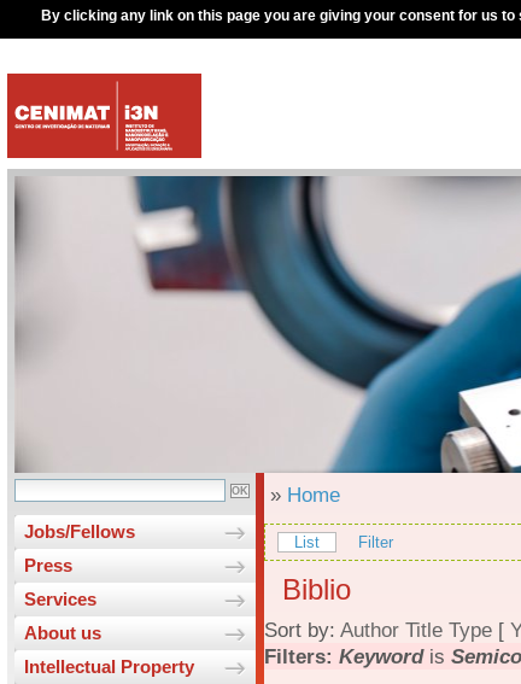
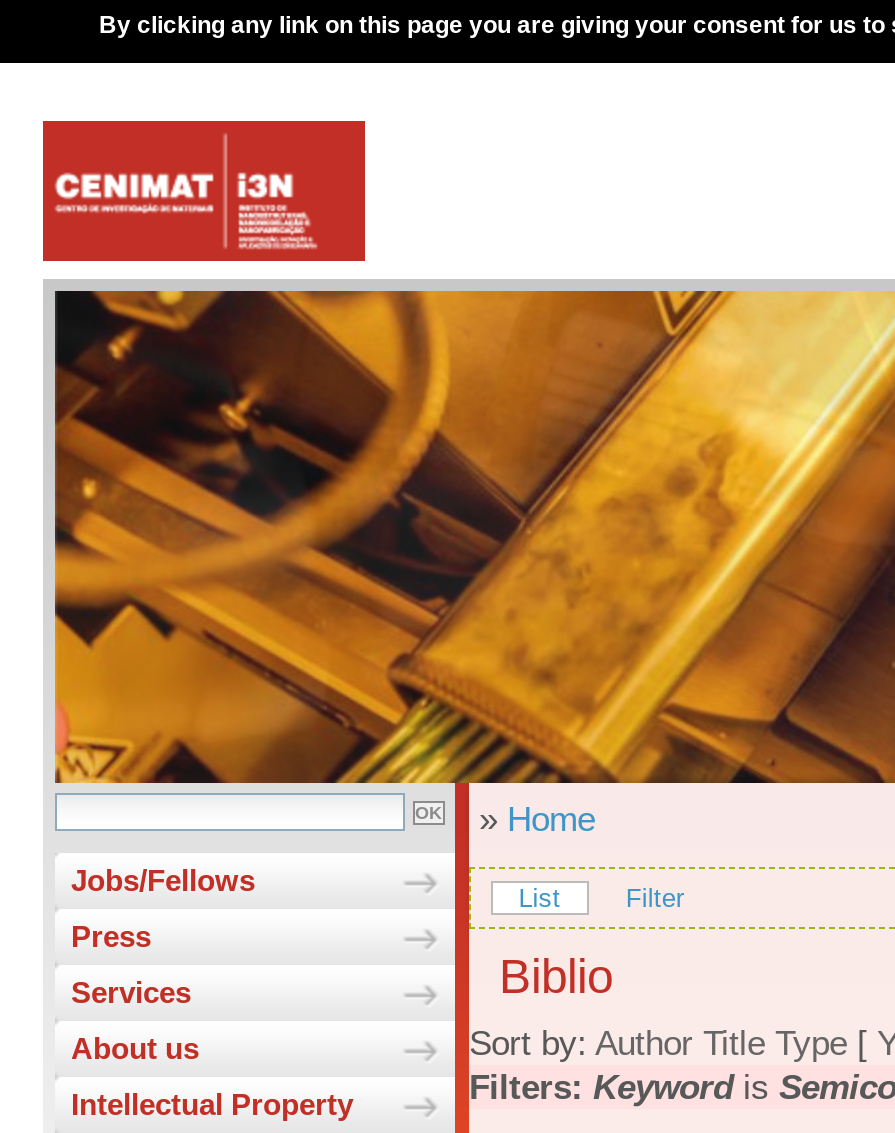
[14,175,517,474] [image] -> [53,289,889,785] [image]

